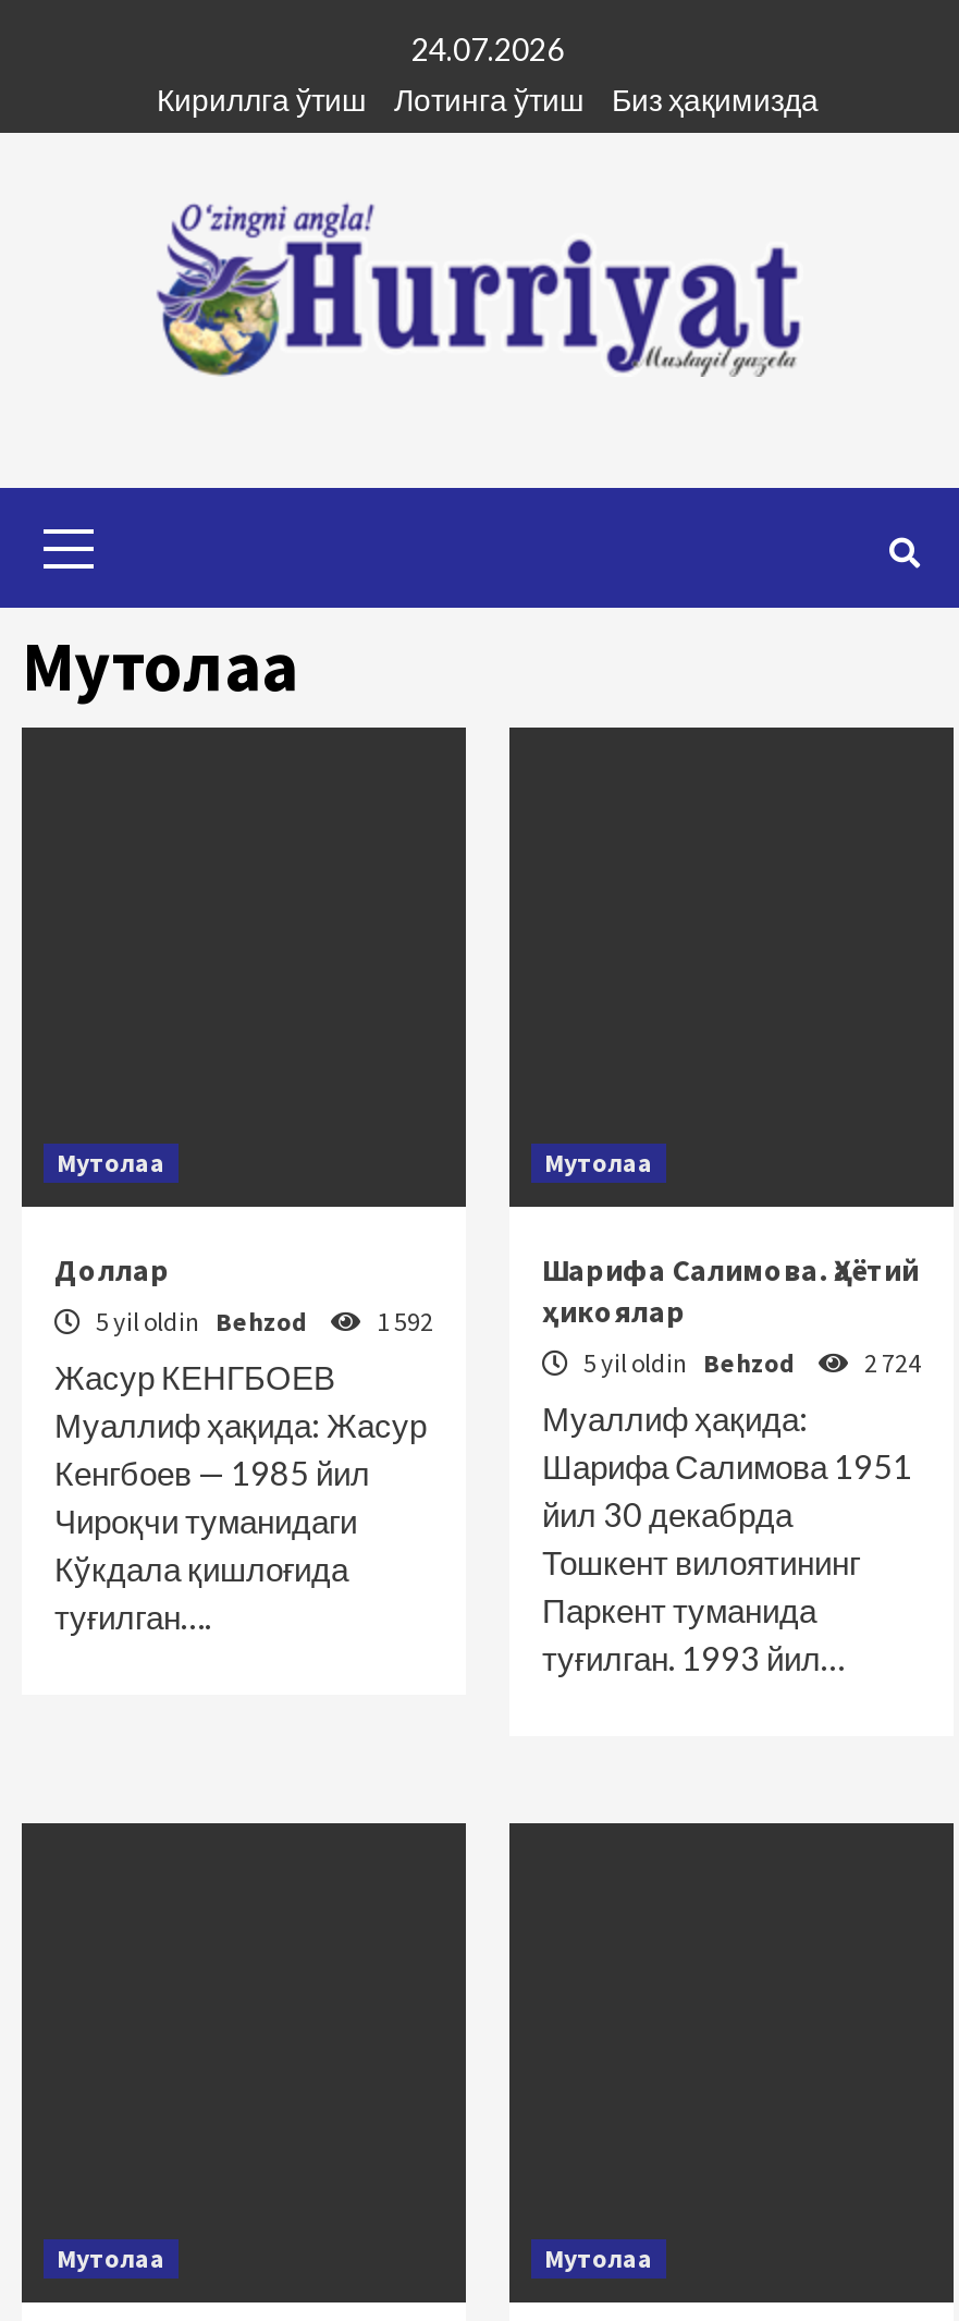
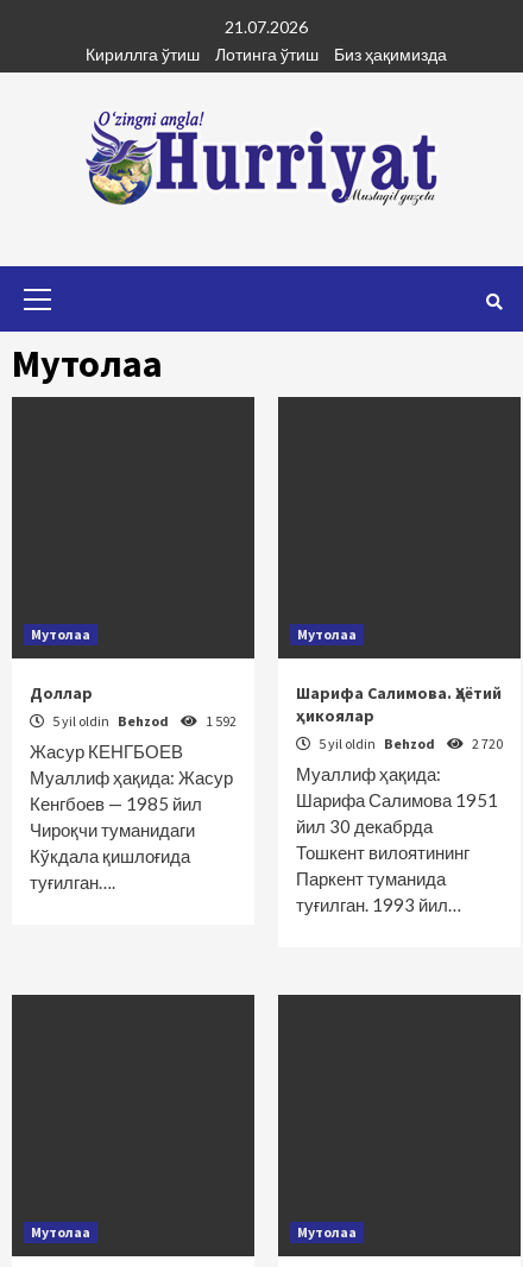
[411,30,564,68] 24.07.2026 -> [225,17,308,37] 21.07.2026
[579,1346,921,1379] 5 yil oldin Behzod 2 724 -> [316,735,503,752] 5 yil oldin Behzod 2 720

